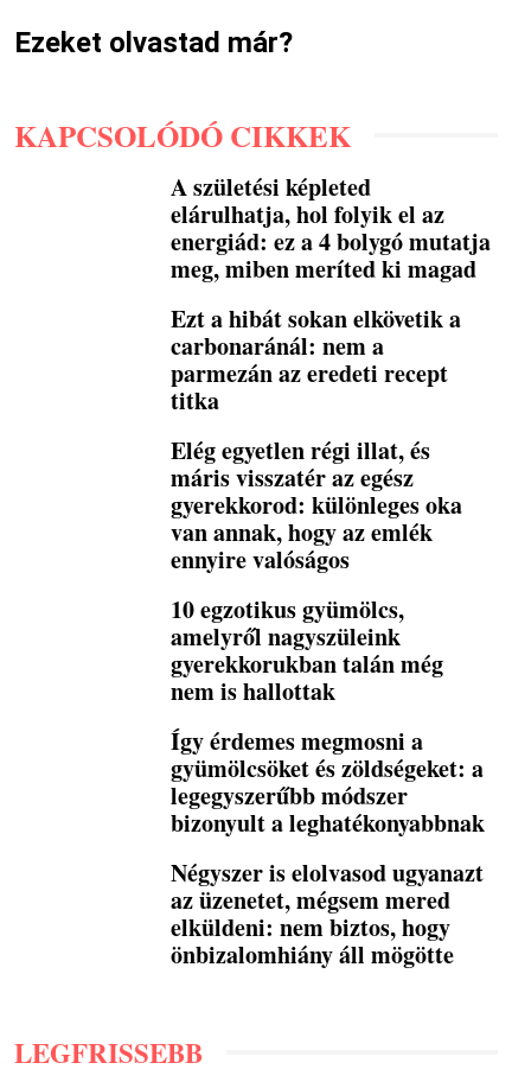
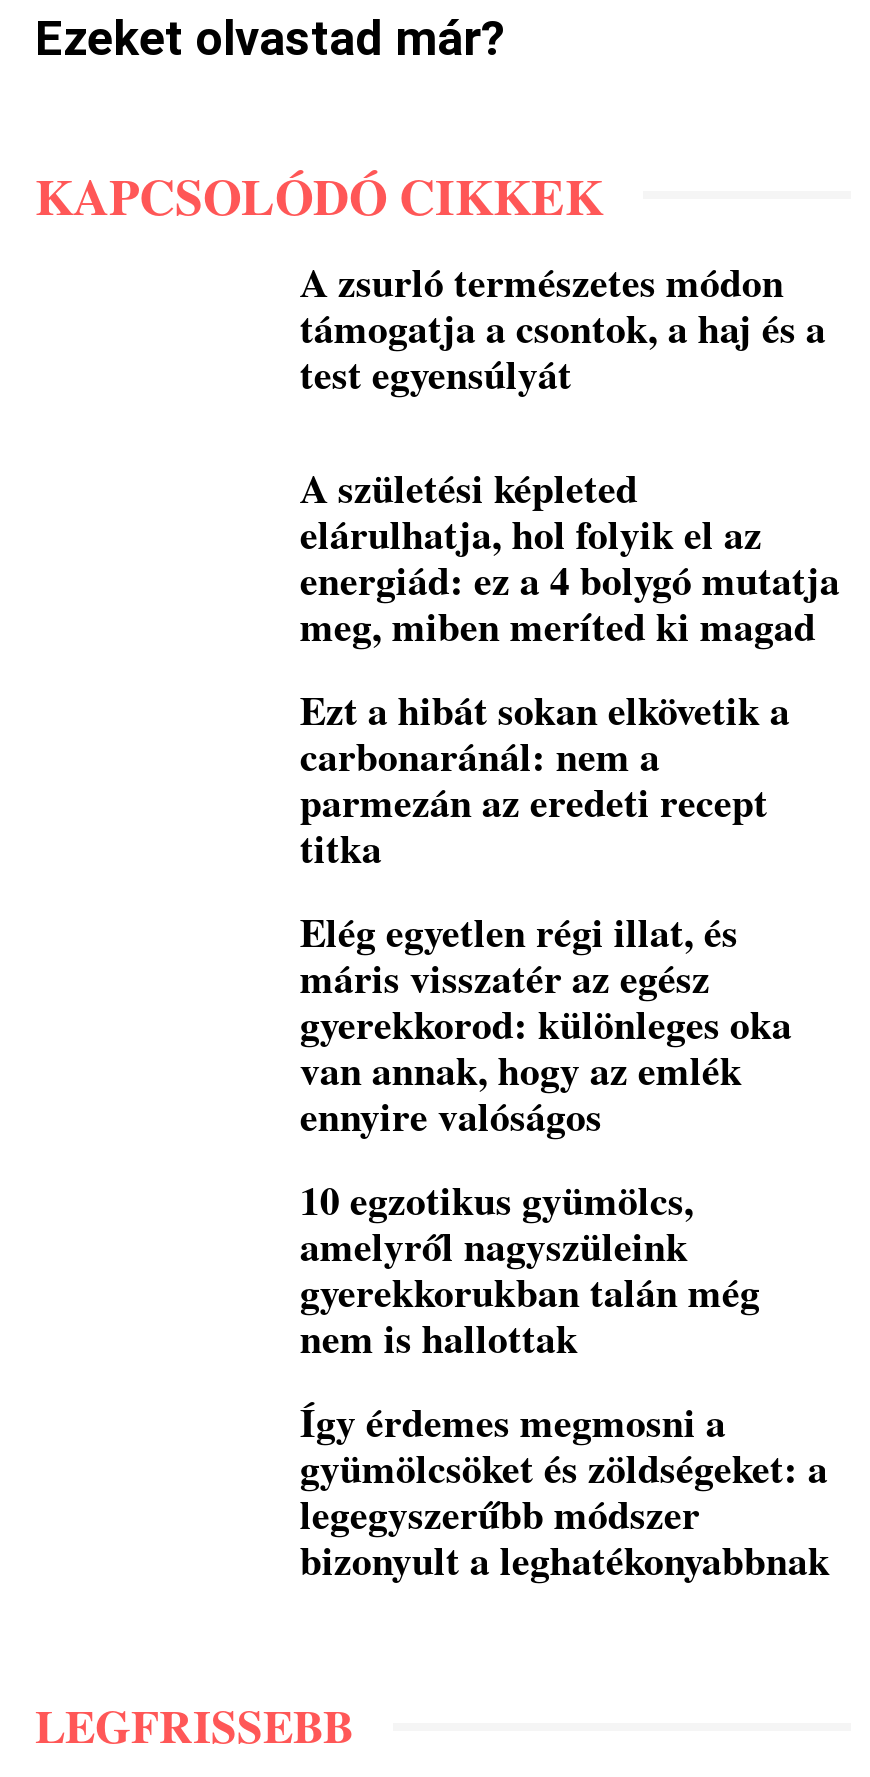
none -> [300,252,826,402] A zsurló természetes módon | támogatja a csontok, a haj és a | test egyensúlyát
moved [171,169,491,839] -> [300,459,840,1589]: A születési képleted | elárulhatja, hol folyik el az | energiád: ez a 4 bolygó mutatja | ... | legegyszerűbb módszer | bizonyult a leghatékonyabbnak
[171,855,484,971] Négyszer is elolvasod ugyanazt | az üzenetet, mégsem mered | elküldeni: nem biztos, hogy | önbizalomhiány áll mögötte -> none

